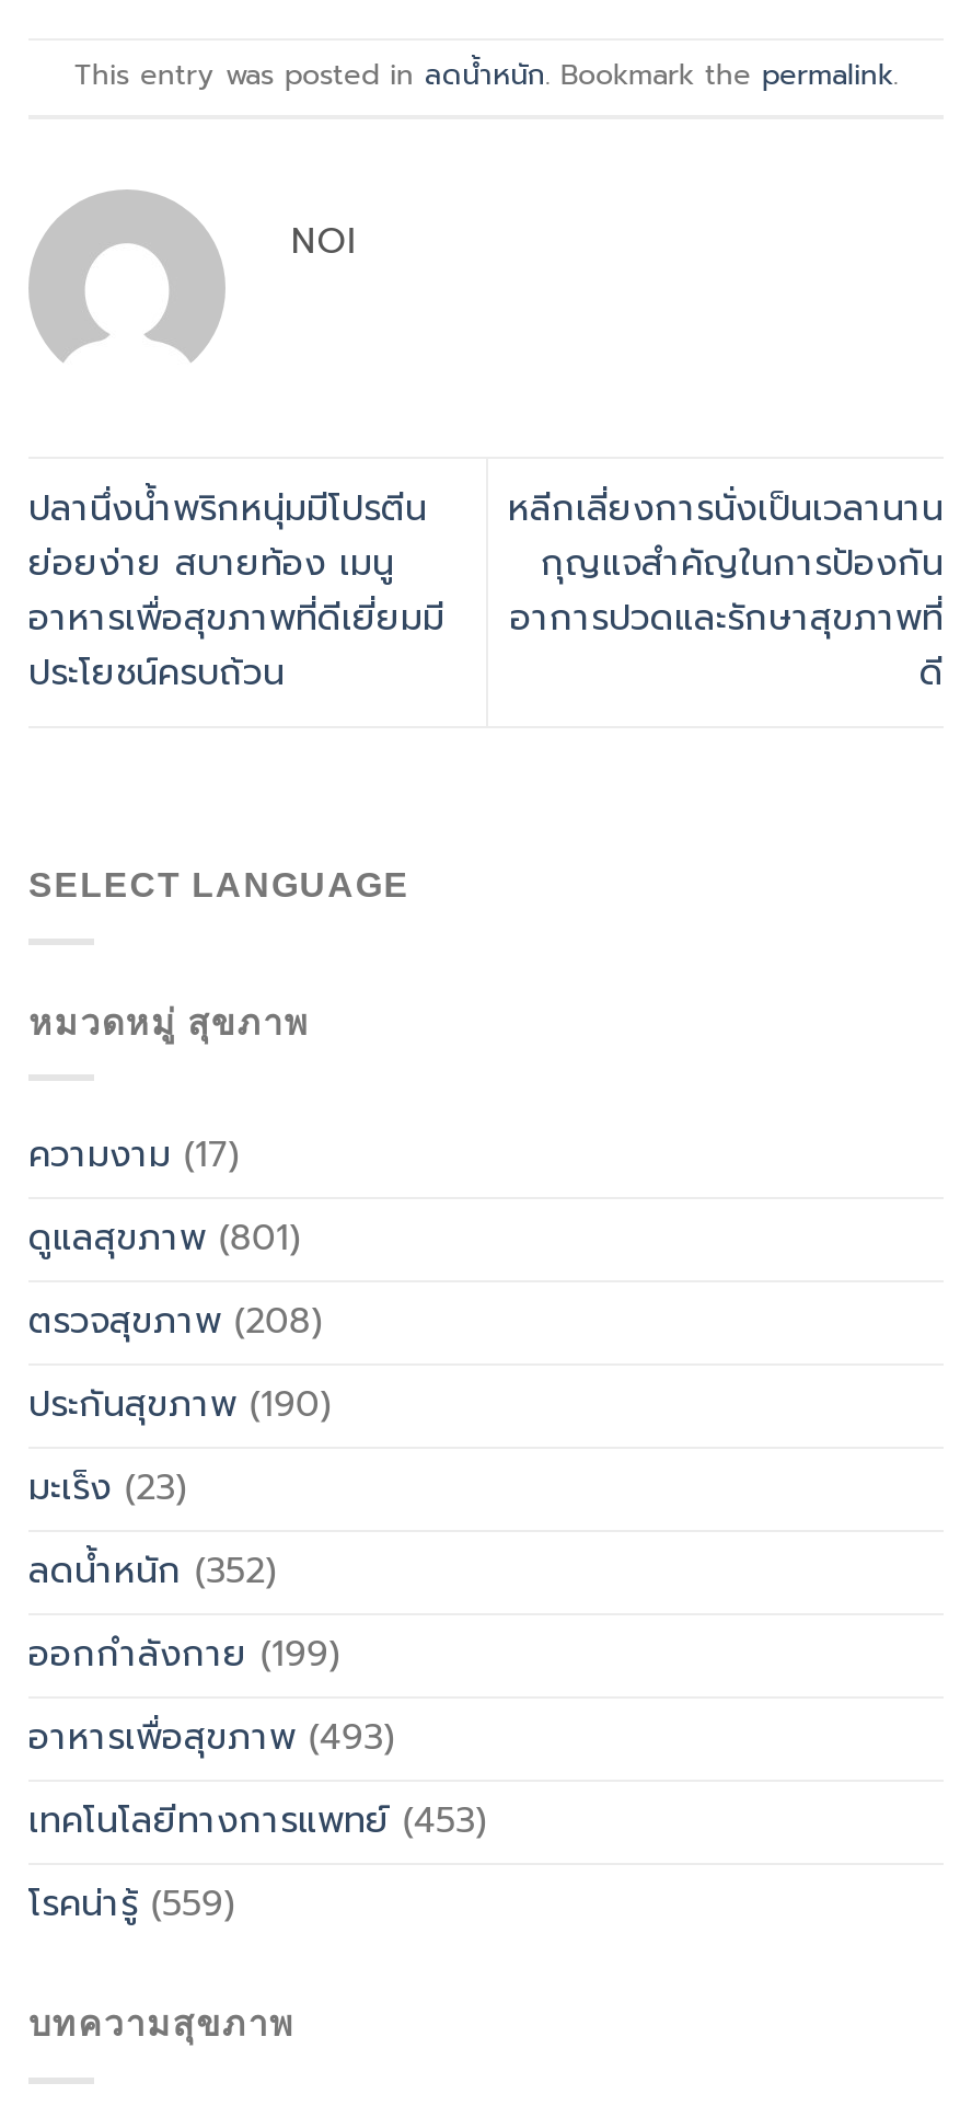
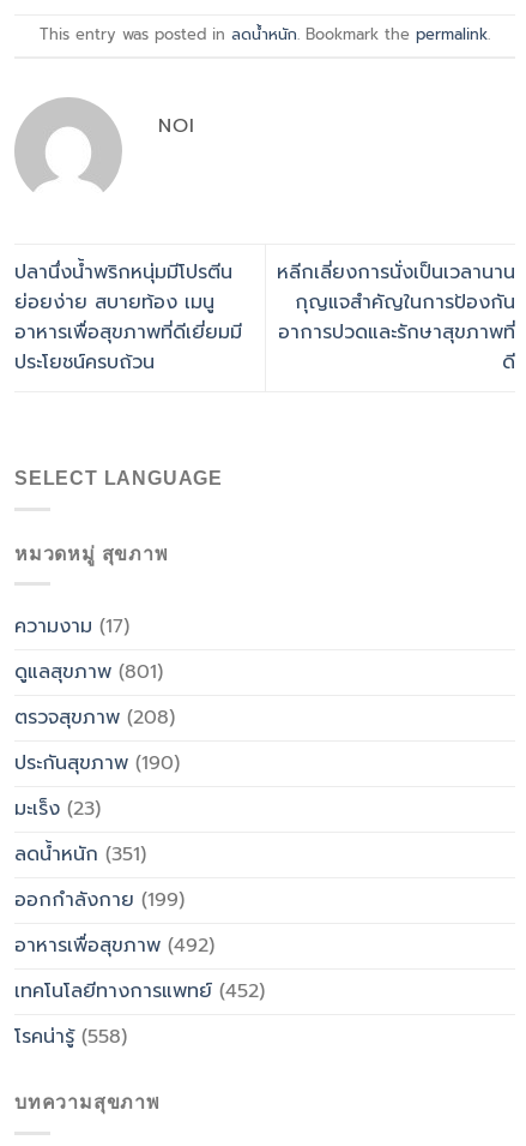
[28,1546,276,1598] ลดน้ำหนัก(352) -> [14,840,146,869] ลดน้ำหนัก(351)
[28,1712,394,1765] อาหารเพื่อสุขภาพ(493) -> [14,931,214,960] อาหารเพื่อสุขภาพ(492)
[28,1795,486,1848] เทคโนโลยีทางการแพทย์(453) -> [14,977,265,1006] เทคโนโลยีทางการแพทย์(452)
[28,1879,234,1931] โรคน่ารู้(559) -> [14,1023,127,1051] โรคน่ารู้(558)

